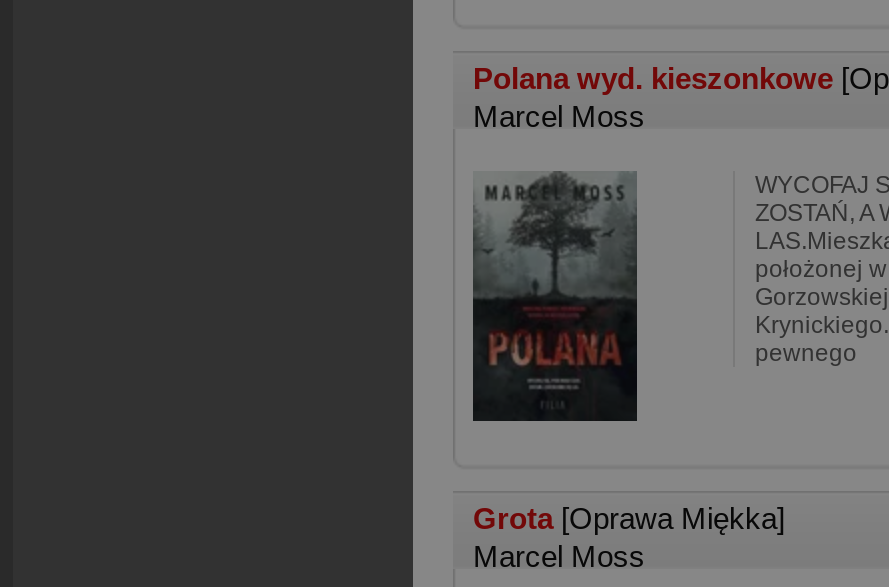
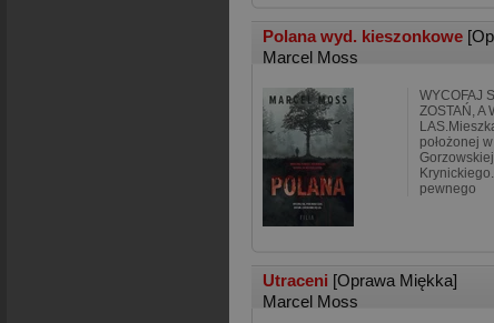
[473,501,785,535] Grota [Oprawa Miękka] -> [263,271,457,290] Utraceni [Oprawa Miękka]

